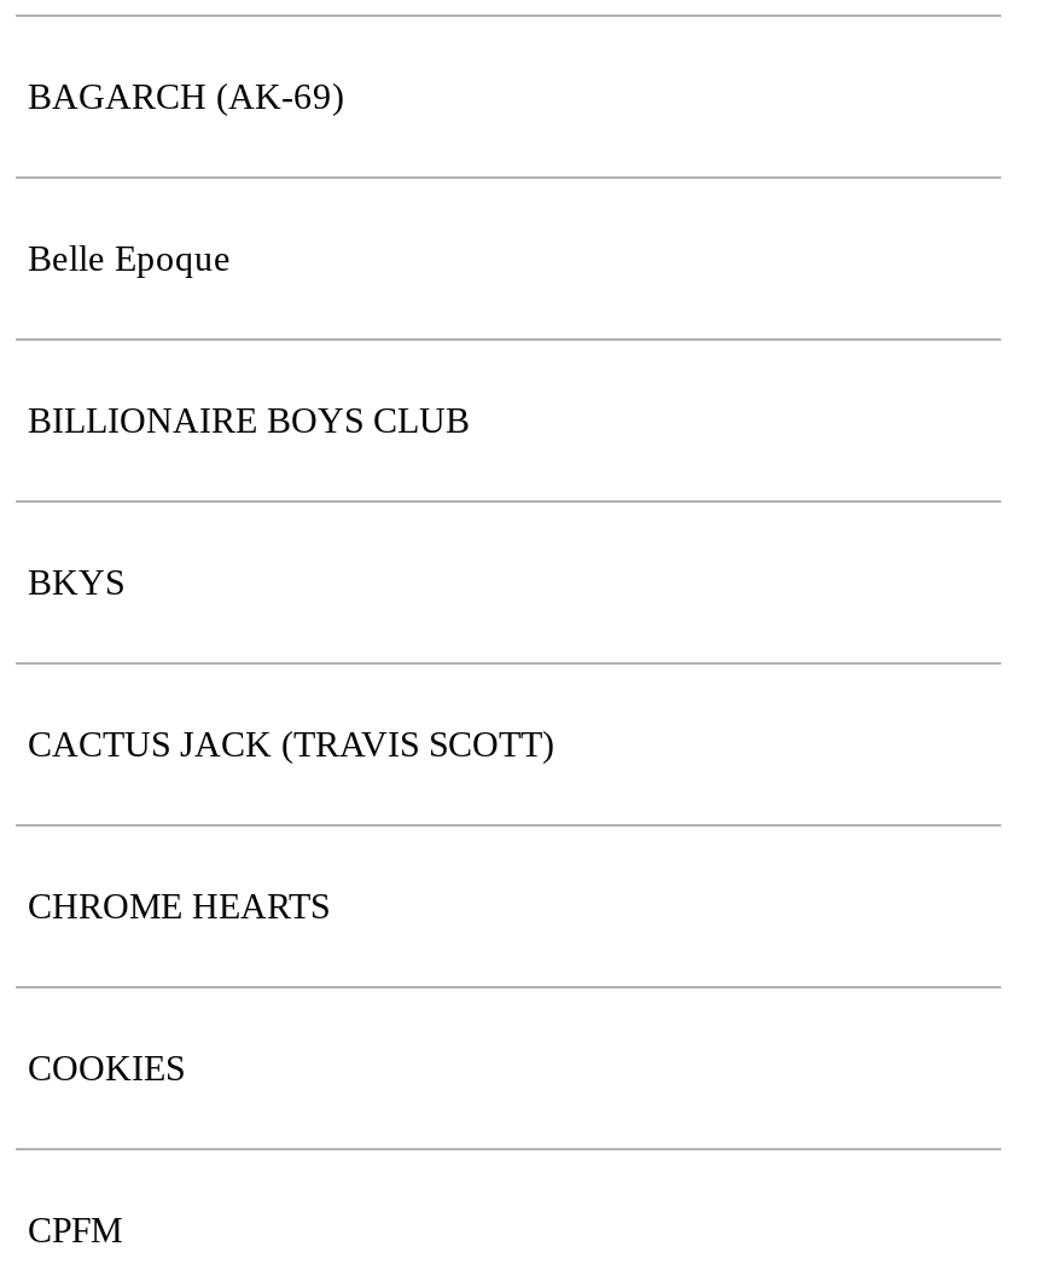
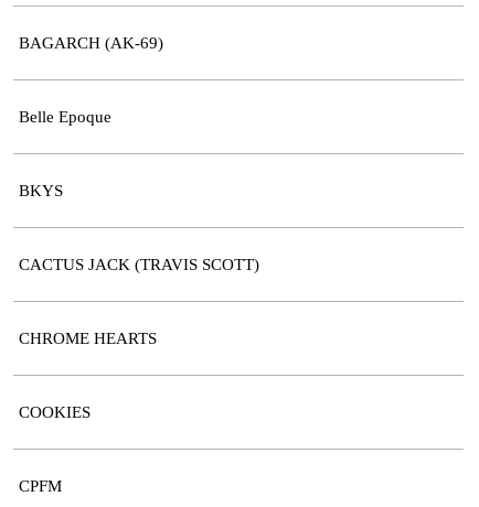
[28,401,470,440] BILLIONAIRE BOYS CLUB -> none

